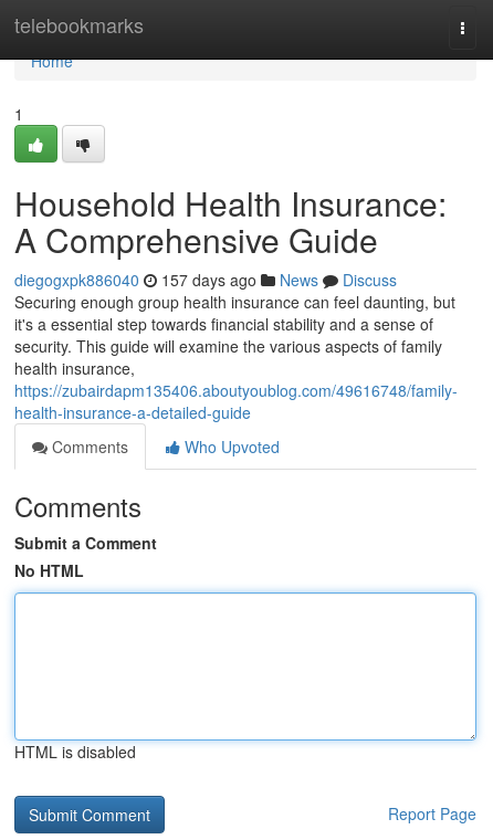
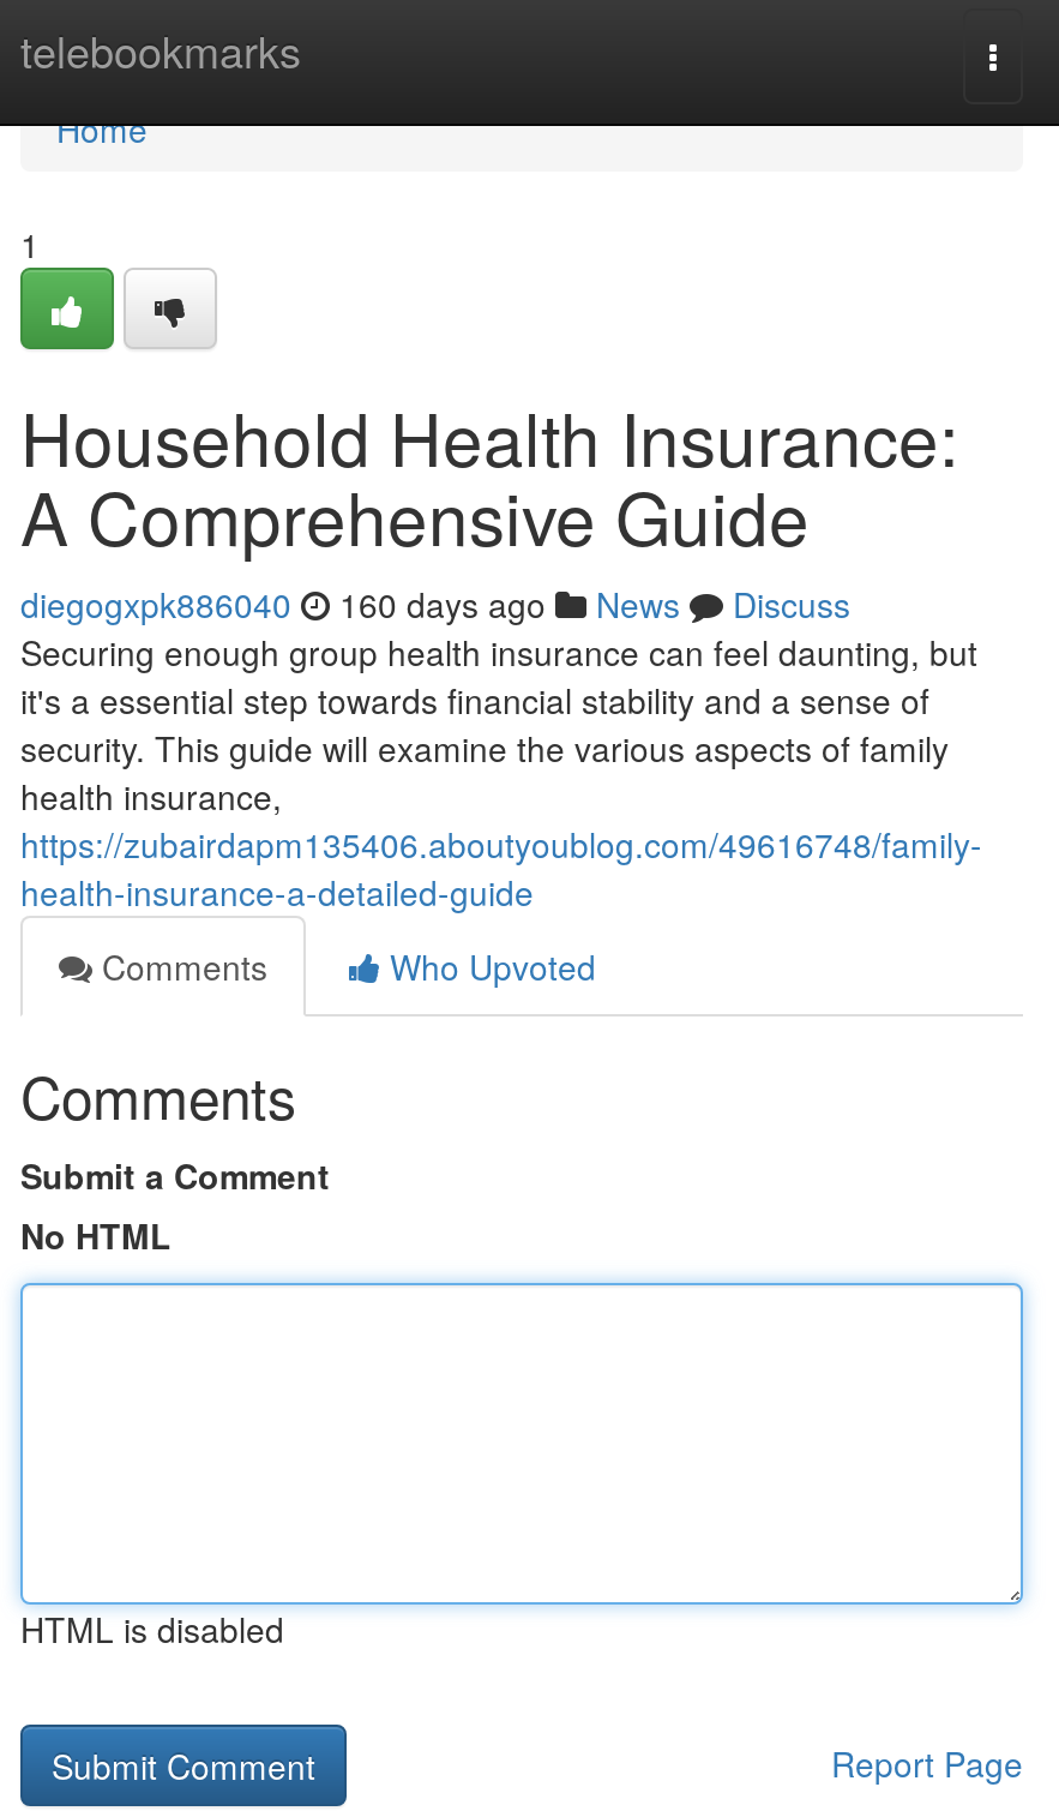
[14,269,397,291] diegogxpk886040 157 days ago News Discuss -> [20,580,850,628] diegogxpk886040 160 days ago News Discuss

